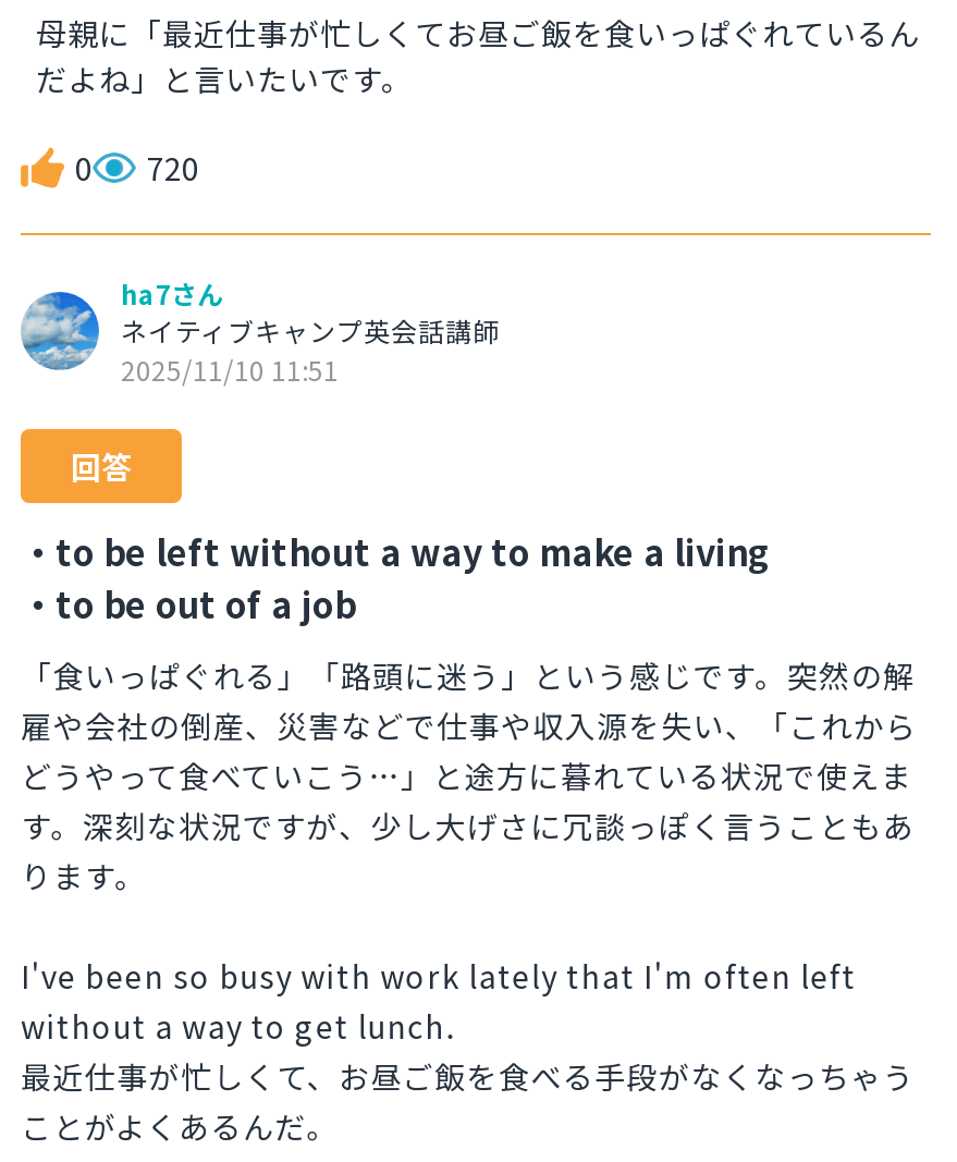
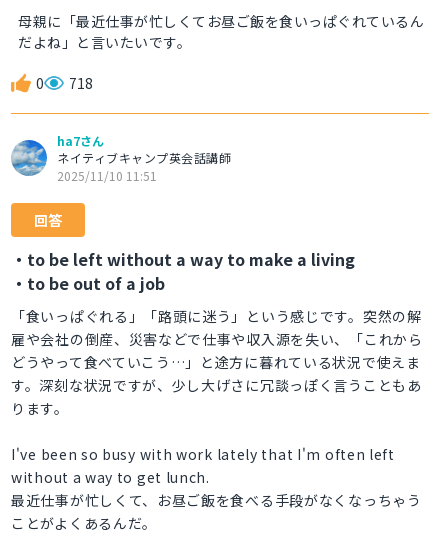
[75,147,199,191] 0 720 -> [36,73,93,93] 0 718

